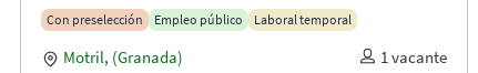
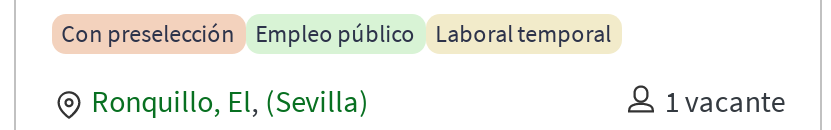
[63,46,183,67] Motril, (Granada) -> [91,83,369,121] Ronquillo, El, (Sevilla)

